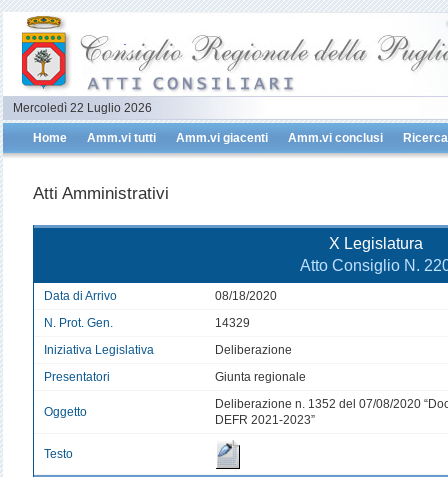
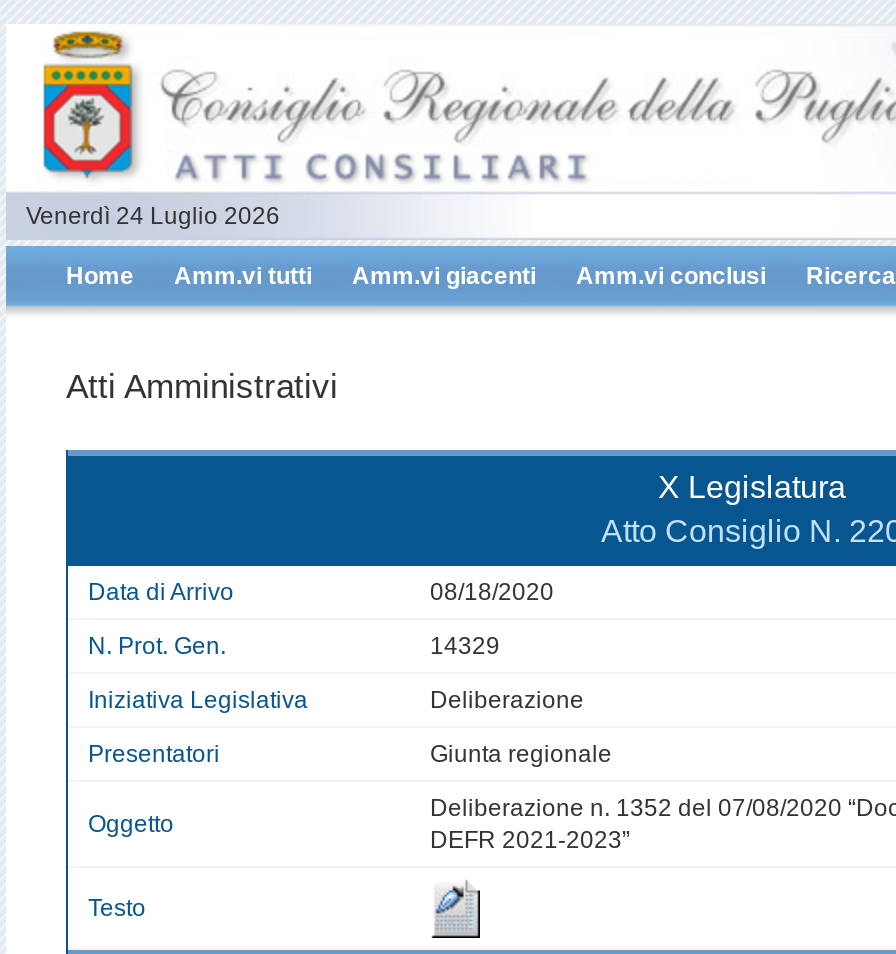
[13,101,152,115] Mercoledì 22 Luglio 2026 -> [26,202,280,230] Venerdì 24 Luglio 2026

